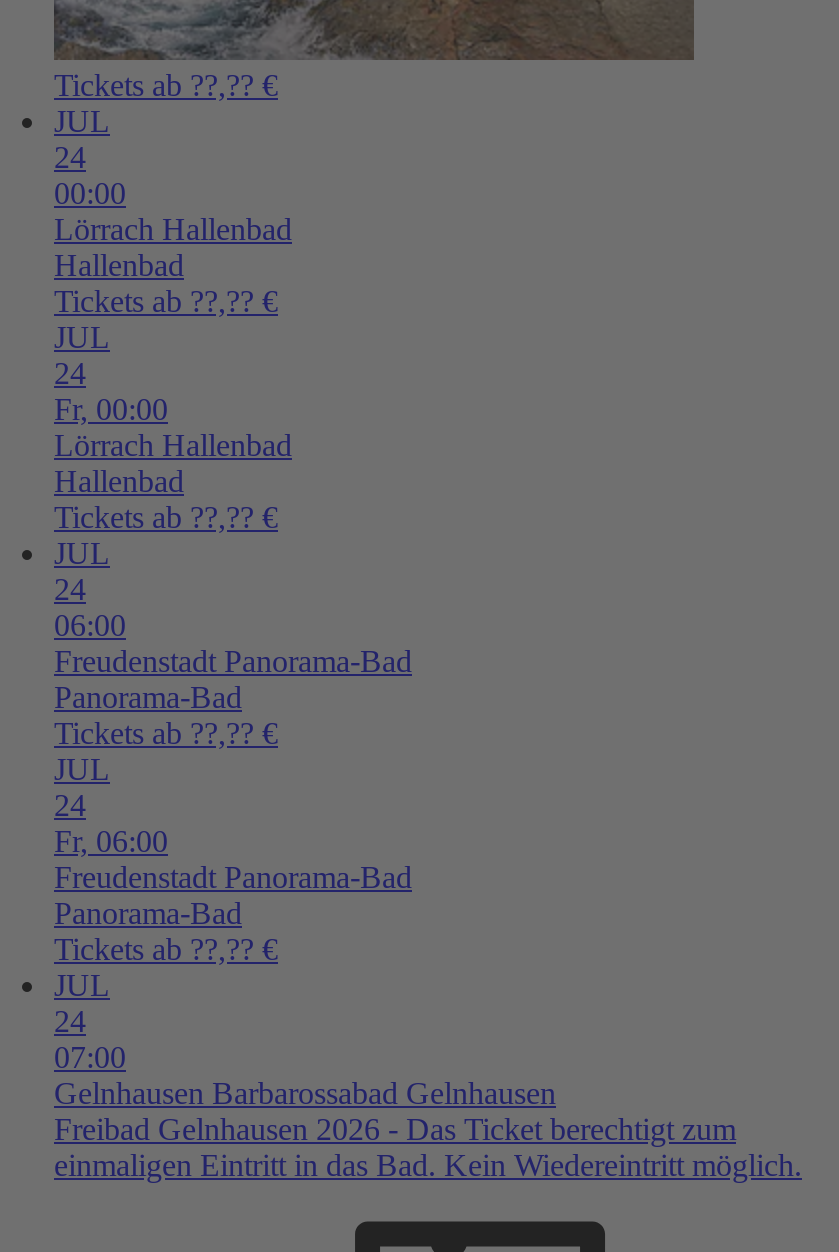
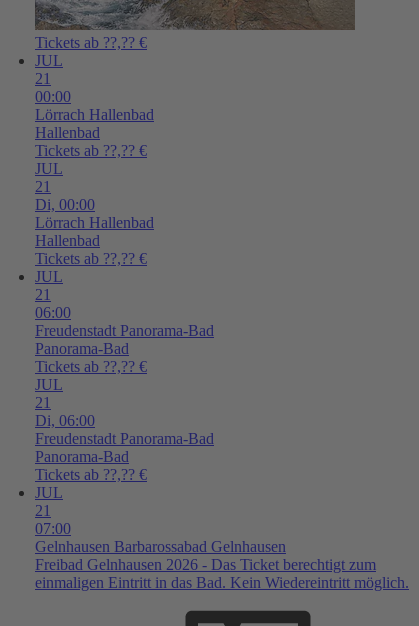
[54,140,86,174] 24 -> [35,70,51,87] 21
[54,356,168,426] 24 | Fr, 00:00 -> [35,178,95,213] 21 | Di, 00:00
[54,572,86,606] 24 -> [35,286,51,303] 21
[54,788,168,858] 24 | Fr, 06:00 -> [35,394,95,429] 21 | Di, 06:00
[54,1004,86,1038] 24 -> [35,502,51,519] 21

